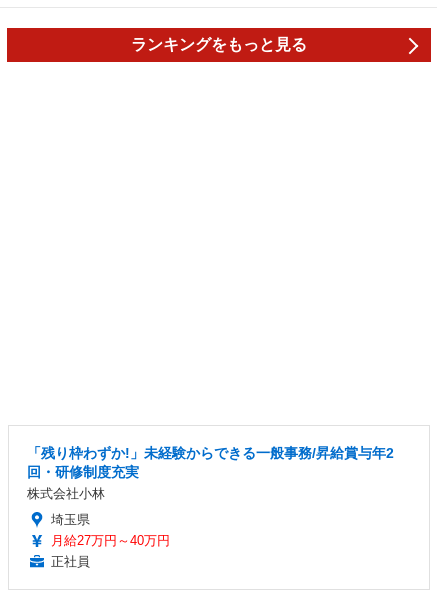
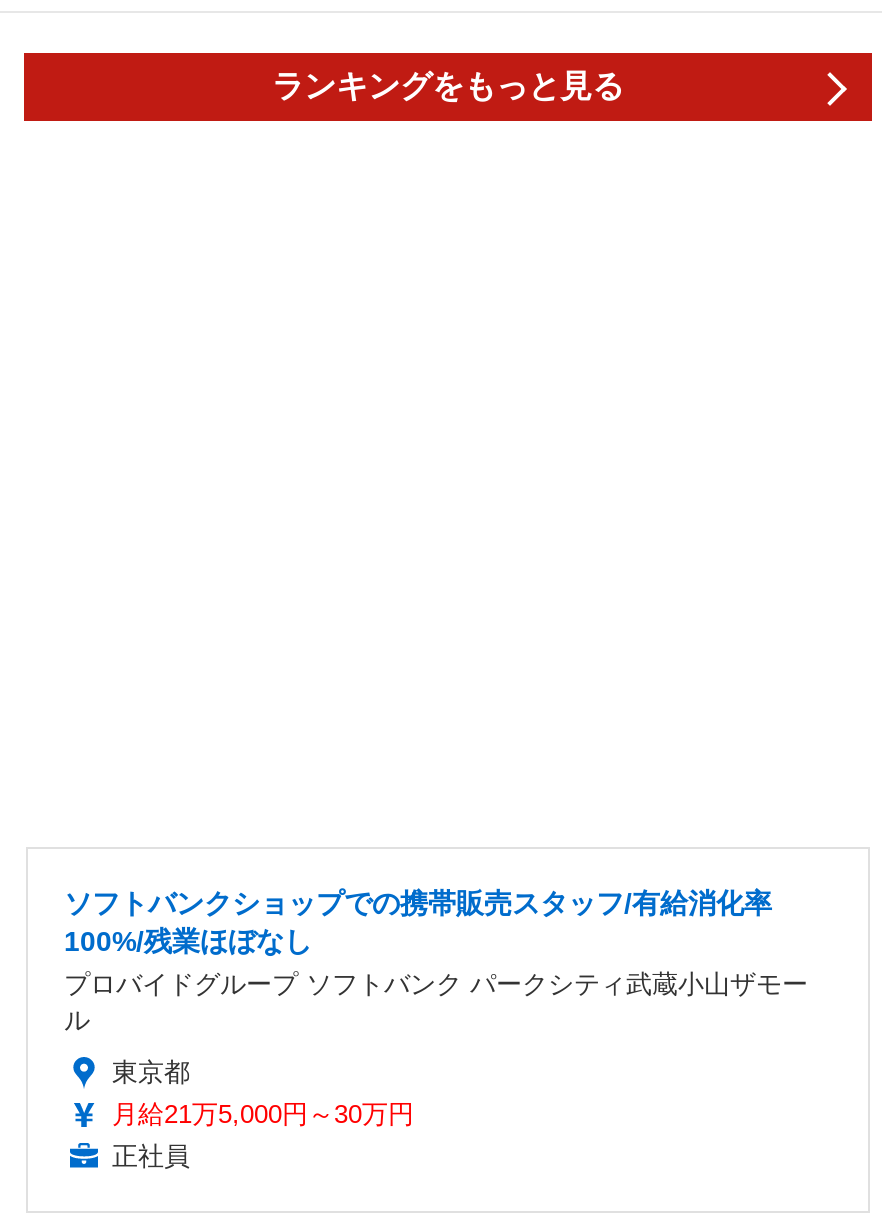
[27,445,394,501] 「残り枠わずか!」未経験からできる一般事務/昇給賞与年2 | 回・研修制度充実 | 株式会社小林 -> [64,887,808,1035] ソフトバンクショップでの携帯販売スタッフ/有給消化率 | 100%/残業ほぼなし | プロバイドグループ ソフトバンク パークシティ武蔵小山ザモー | ル
[51,512,170,548] 埼玉県 | 月給27万円～40万円 -> [112,1057,414,1129] 東京都 | 月給21万5,000円～30万円

